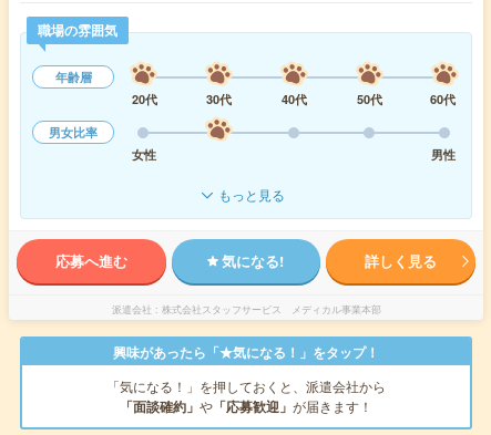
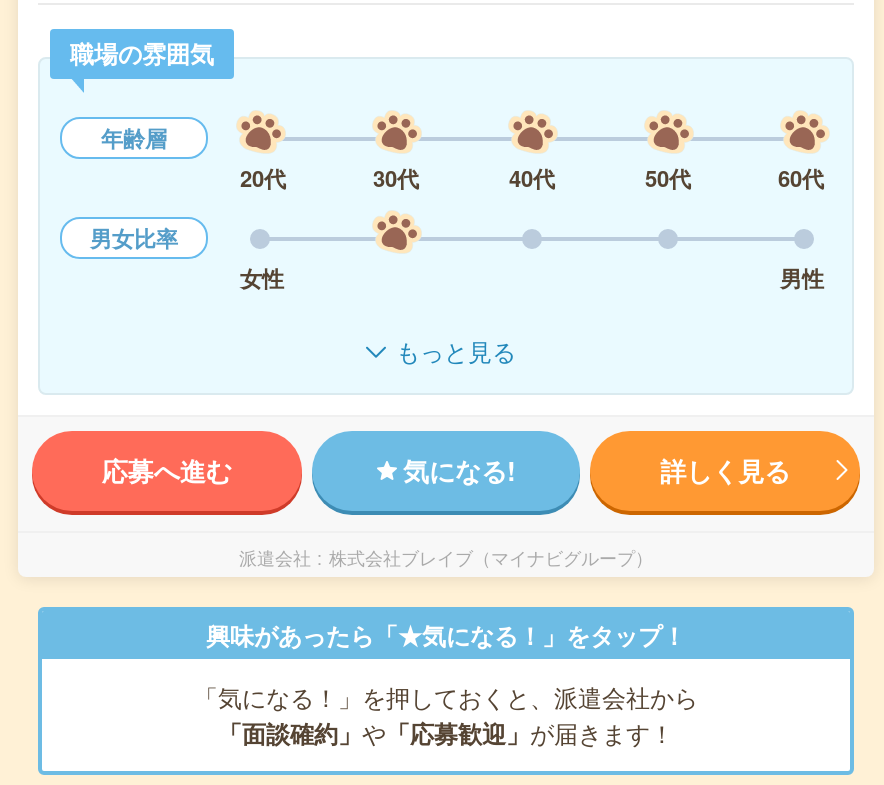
[161,302,381,317] 株式会社スタッフサービス メディカル事業本部 -> [329,545,653,571] 株式会社ブレイブ（マイナビグループ）

